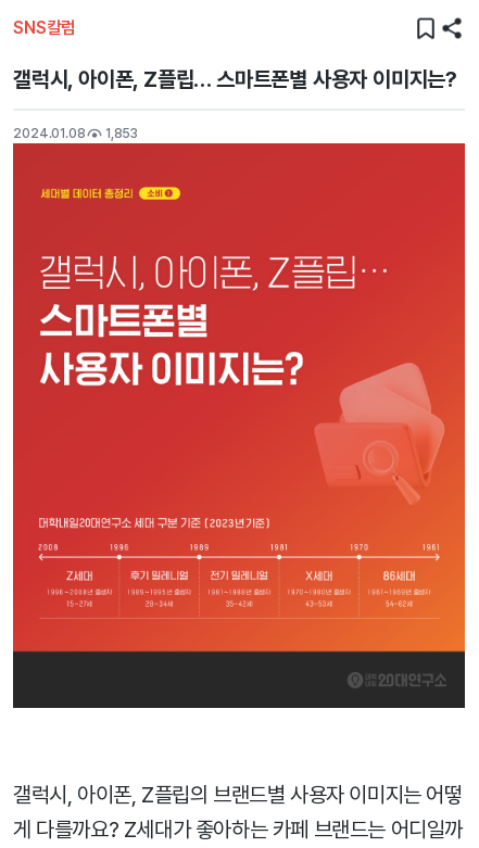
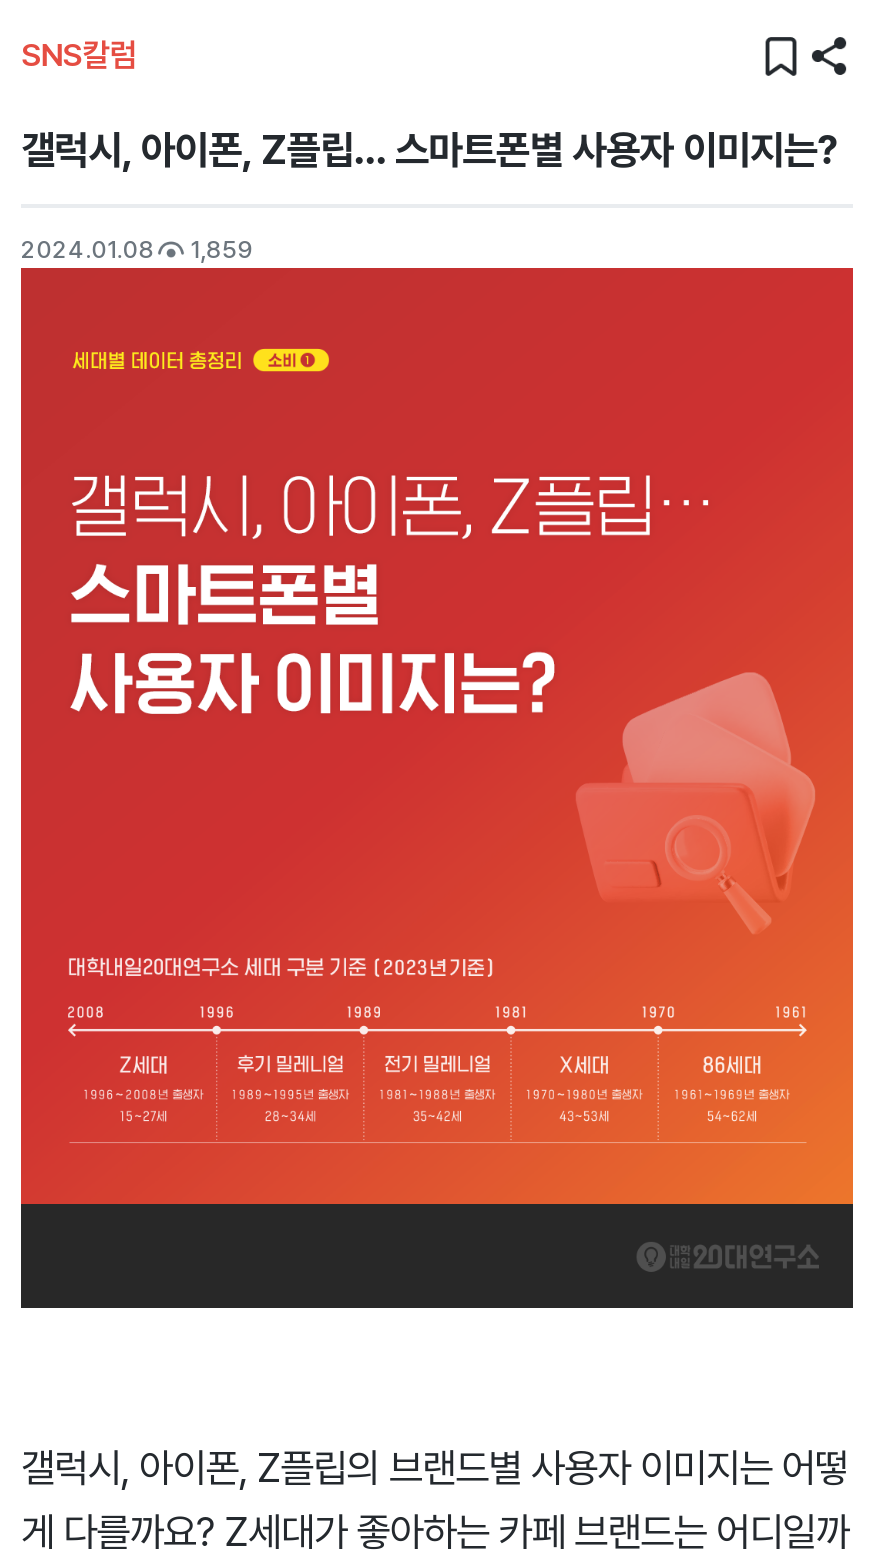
[13,126,138,141] 2024.01.08 1,853 -> [21,236,253,264] 2024.01.08 1,859

